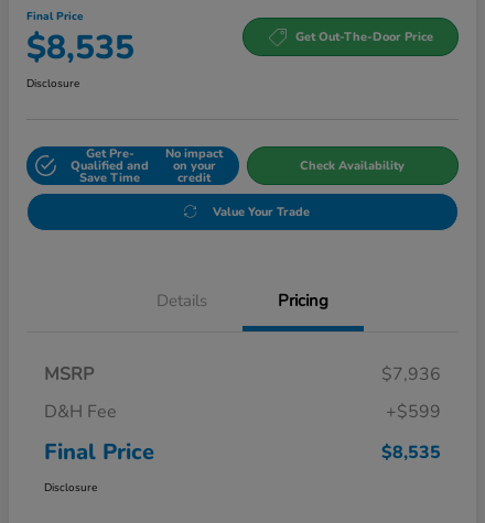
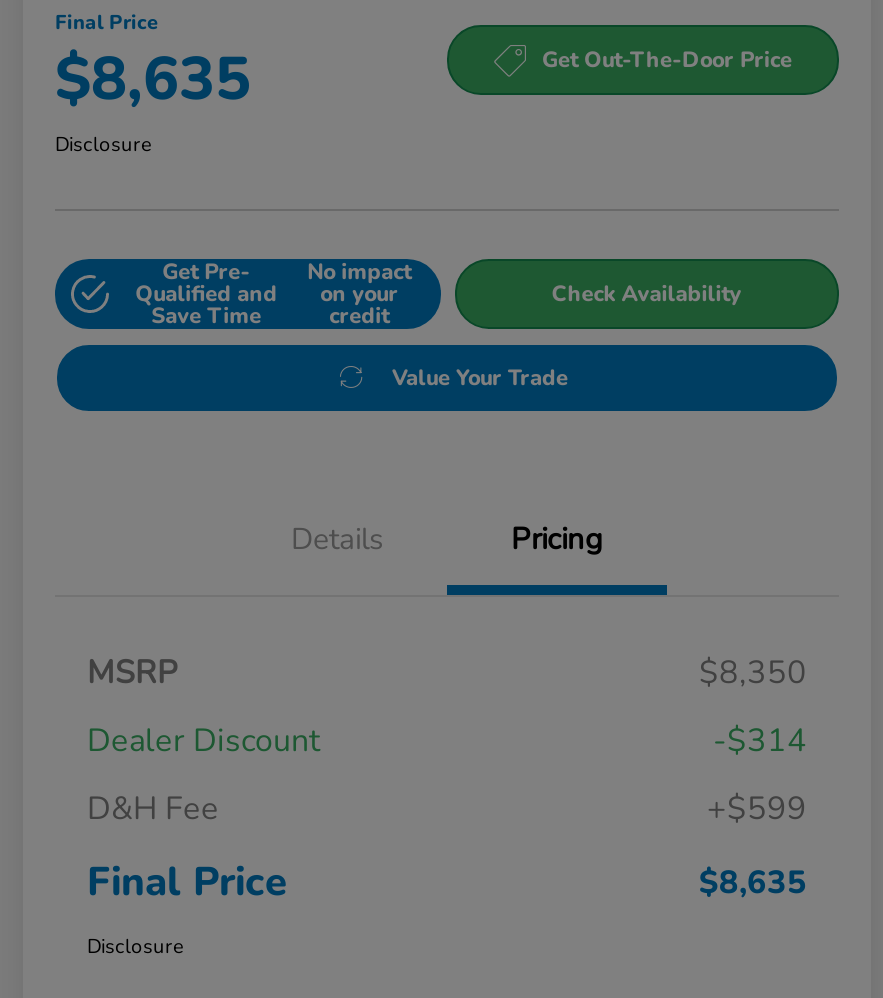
[26,25,134,70] $8,535 -> [55,39,251,121] $8,635
[381,362,441,386] $7,936 -> [87,651,807,763] $8,350 | Dealer Discount | -$314
[381,440,441,464] $8,535 -> [699,861,807,905] $8,635

